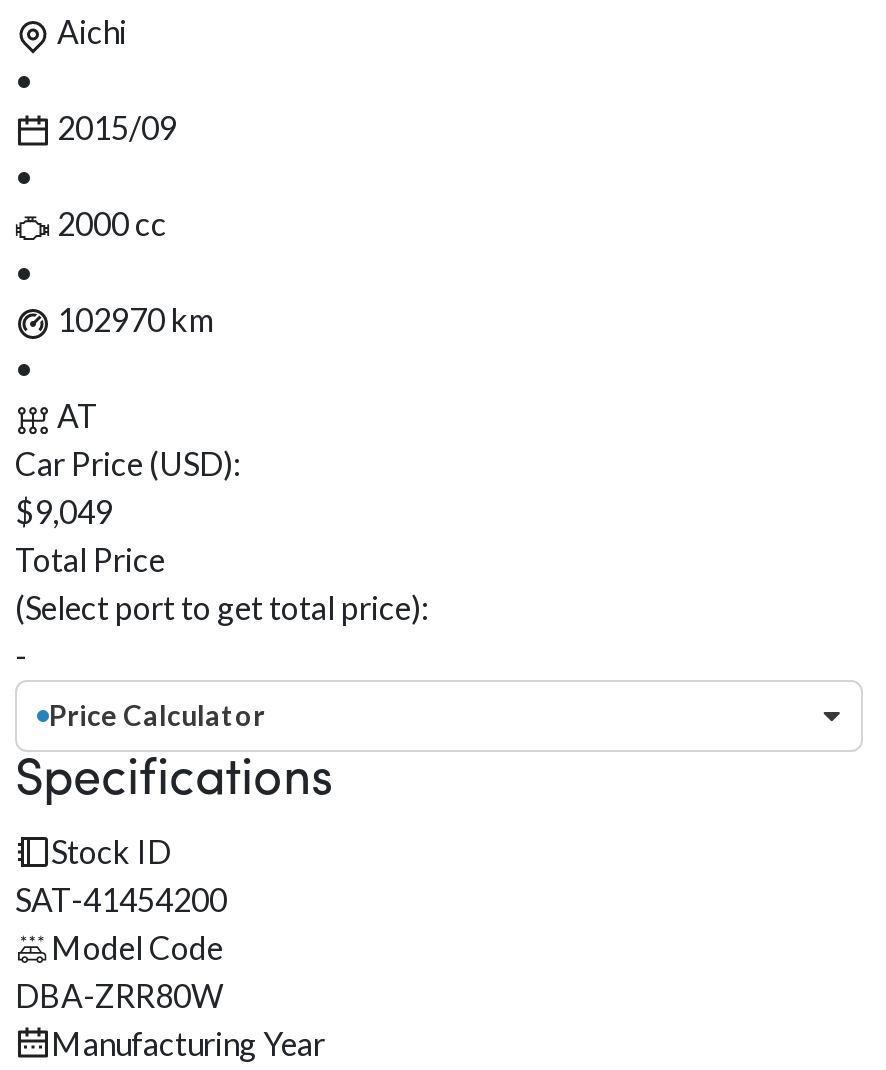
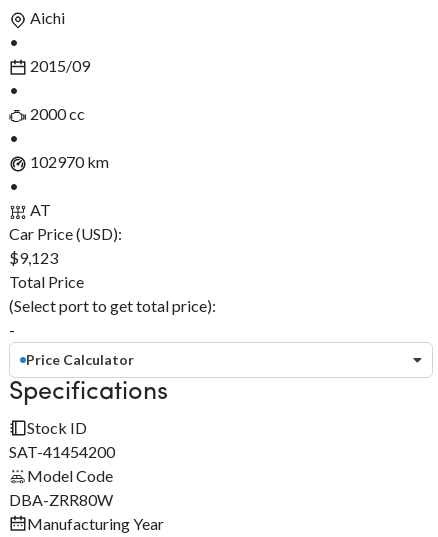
[15,492,113,530] $9,049 -> [9,248,58,267] $9,123

